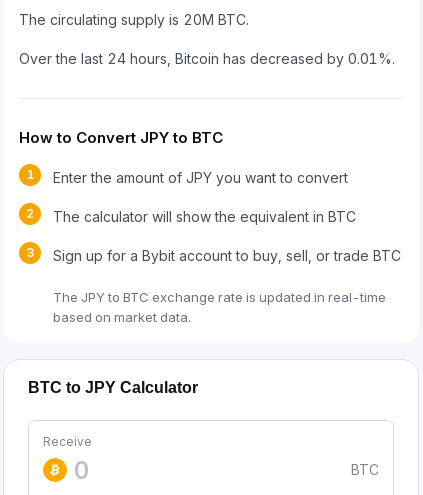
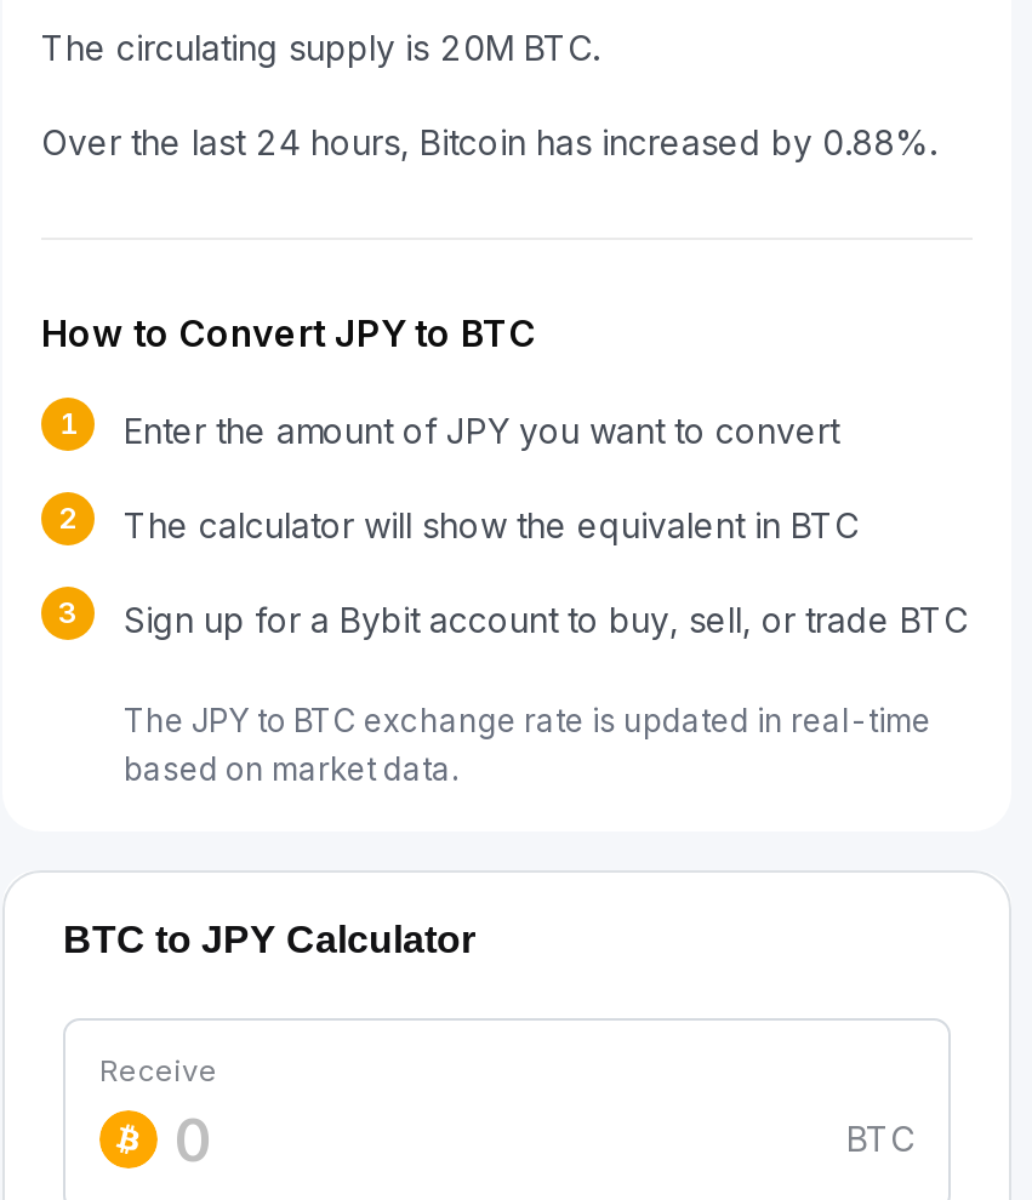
[19,50,395,67] Over the last 24 hours, Bitcoin has decreased by 0.01%. -> [41,121,936,162] Over the last 24 hours, Bitcoin has increased by 0.88%.

